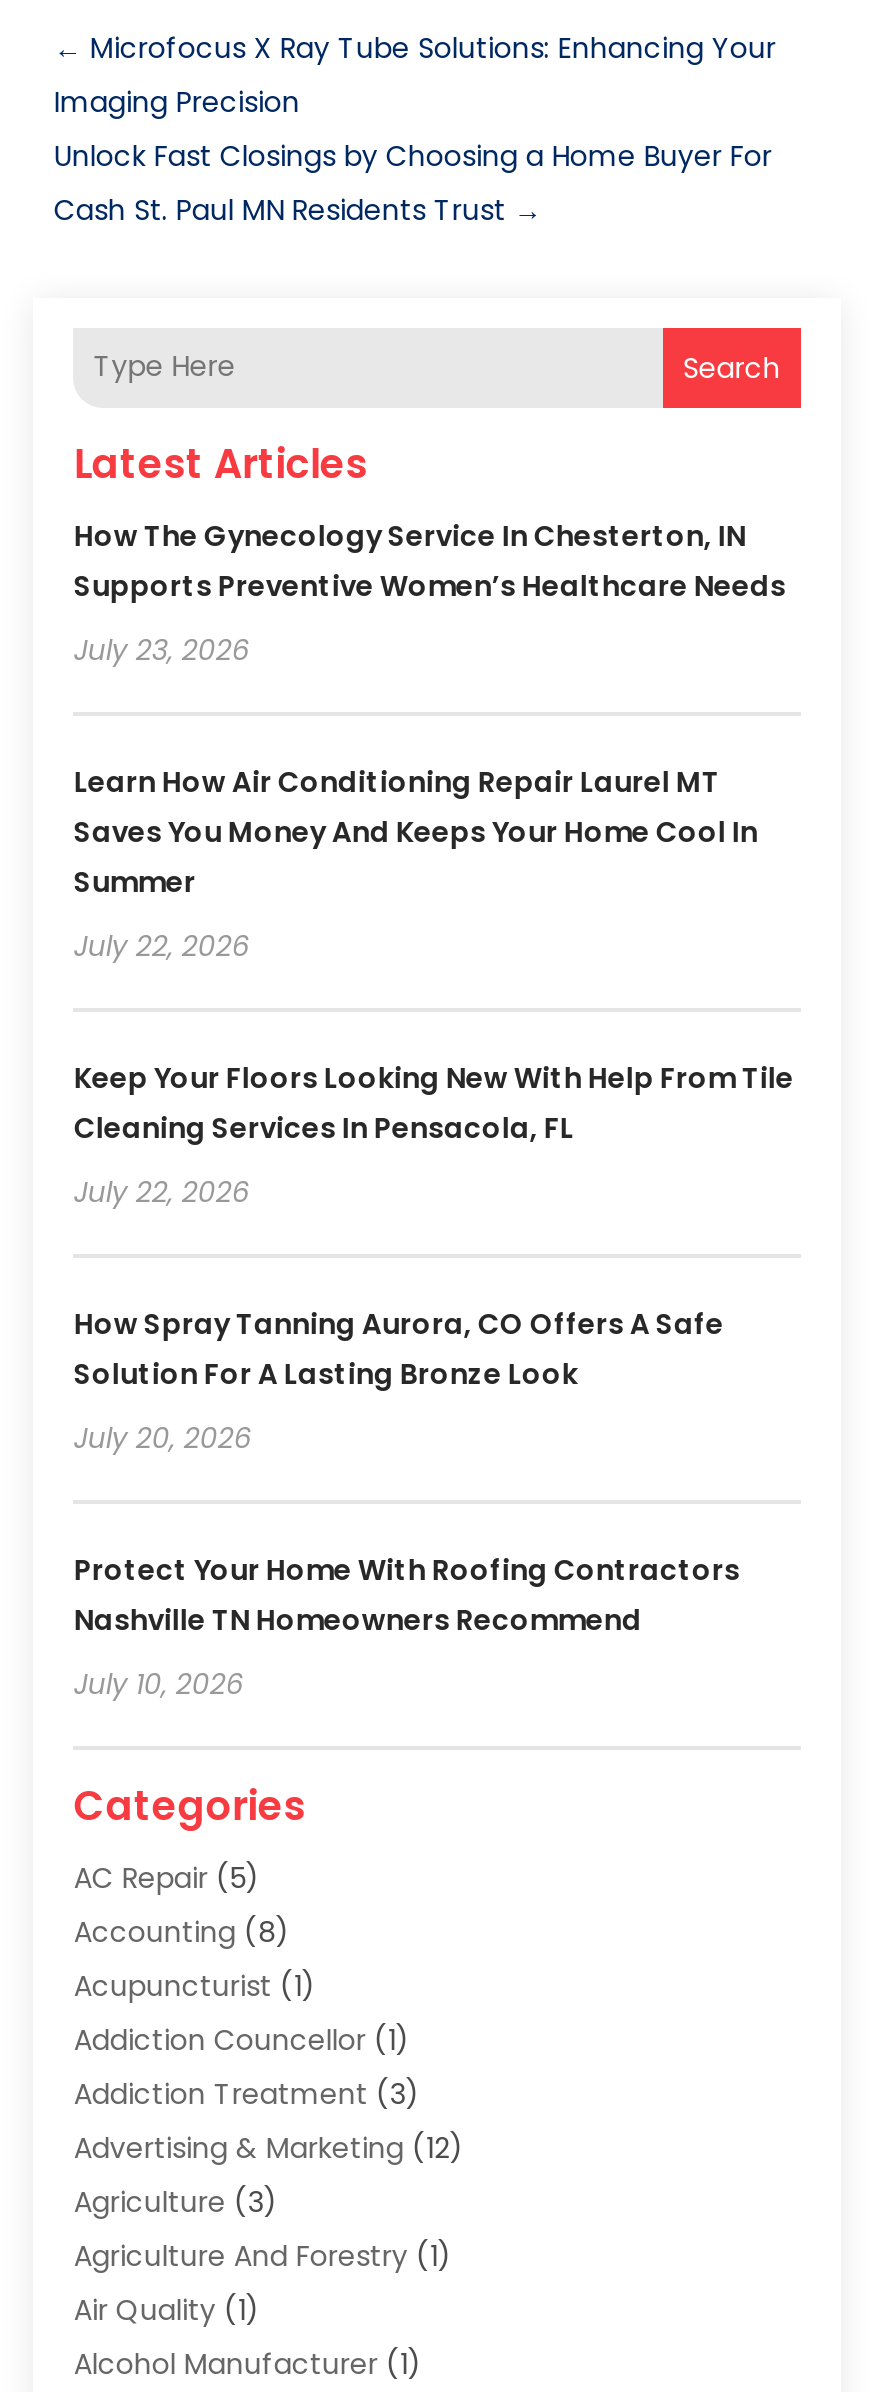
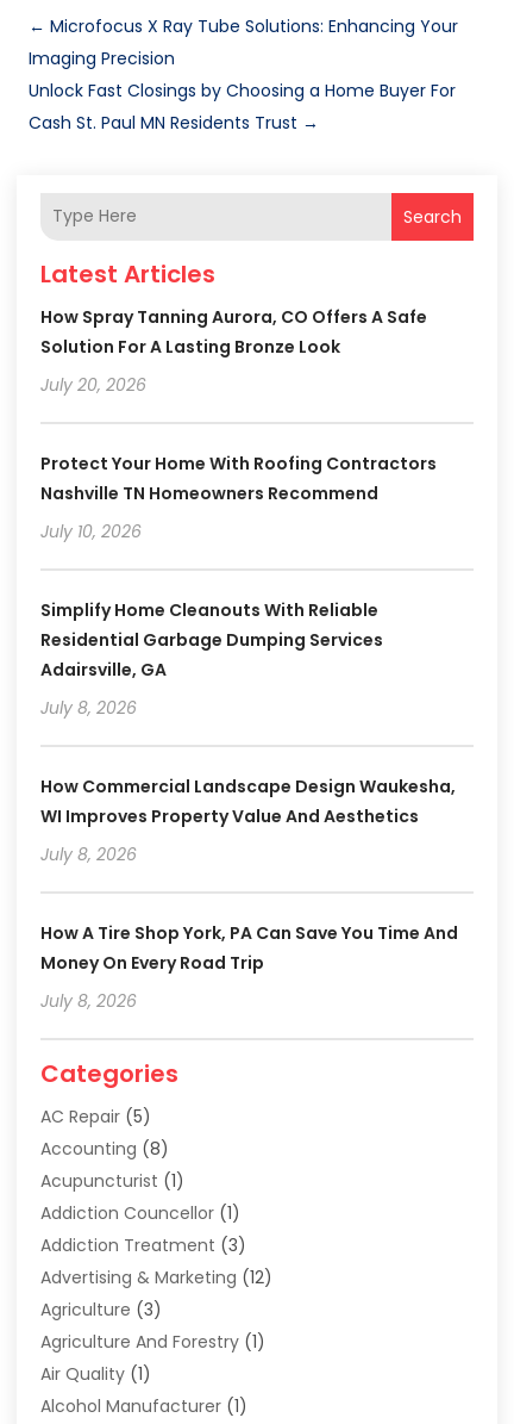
[74,516,794,1212] How The Gynecology Service In Chesterton, IN | Supports Preventive Women’s Healthcare Needs | July 23, 2026 | Learn How Air Conditioning Repair Laurel MT | Saves You Money And Keeps Your Home Cool In | Summer | July 22, 2026 | Keep Your Floors Looking New With Help From Tile | Cleaning Services In Pensacola, FL | July 22, 2026 -> none
moved [74,1304,740,1704] -> [41,305,437,543]: How Spray Tanning Aurora, CO Offers A Safe | Solution For A Lasting Bronze Look | July 20, 2026 | Protect Your Home With Roofing Contractors | Nashville TN Homeowners Recommend | July 10, 2026
none -> [41,598,459,1013] Simplify Home Cleanouts With Reliable | Residential Garbage Dumping Services | Adairsville, GA | July 8, 2026 | How Commercial Landscape Design Waukesha, | WI Improves Property Value And Aesthetics | July 8, 2026 | How A Tire Shop York, PA Can Save You Time And | Money On Every Road Trip | July 8, 2026

